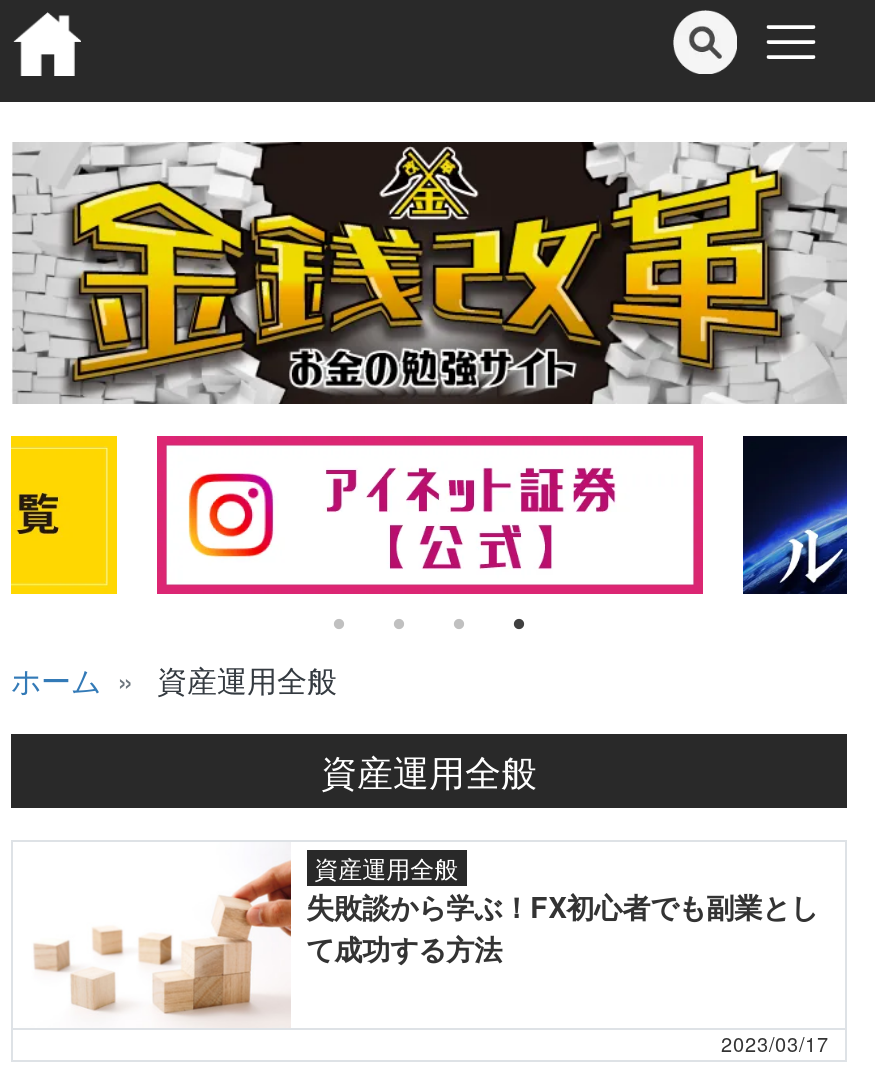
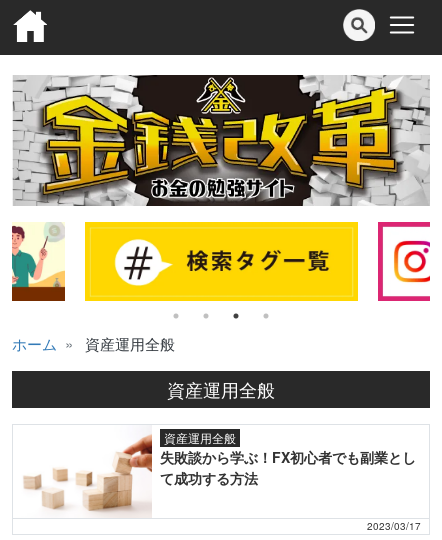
[9,434,119,596] [image] -> [11,222,66,302] [image]
[155,434,705,596] [image] -> [84,221,359,302] [image]
[741,434,849,596] [image] -> [377,221,431,302] [image]

